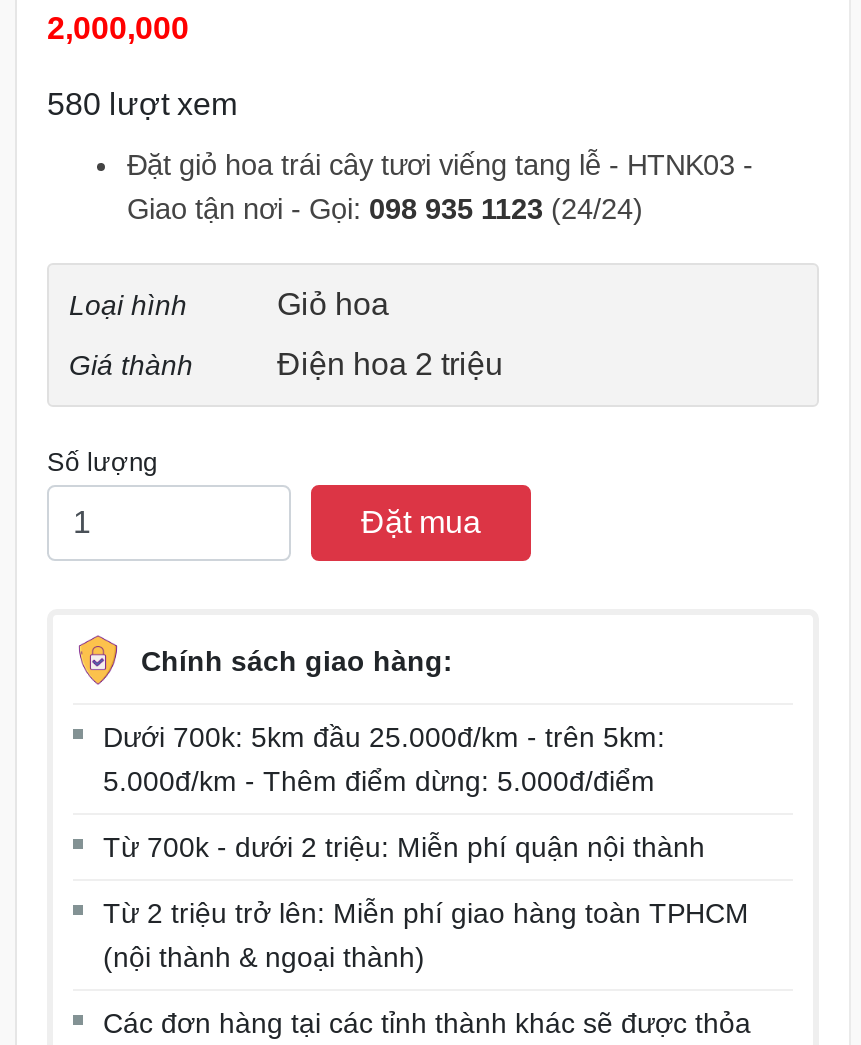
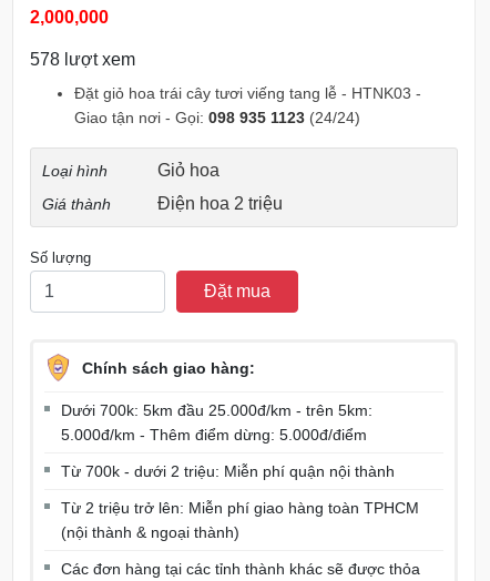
[47,86,245,120] 580 lượt xem -> [30,49,140,68] 578 lượt xem

